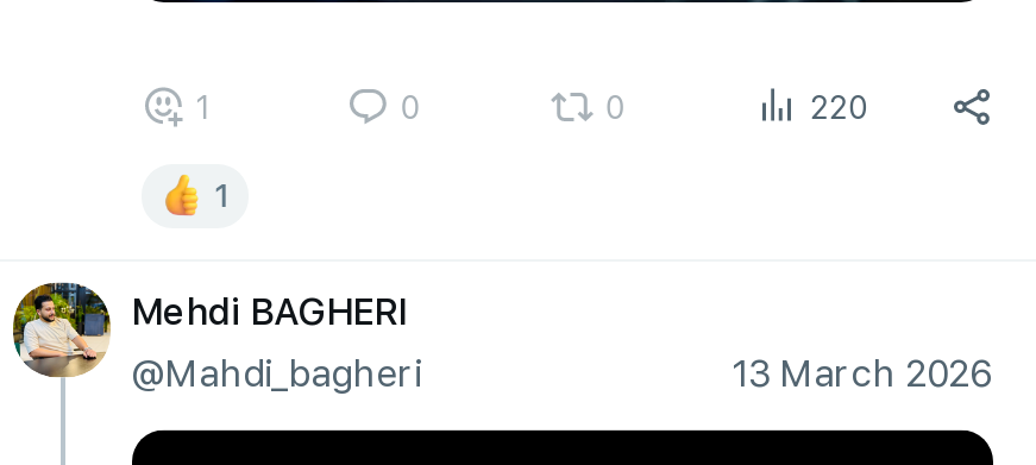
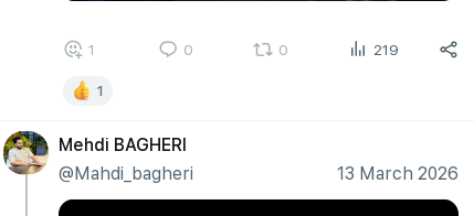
[810,83,869,129] 220 -> [373,39,399,60] 219

